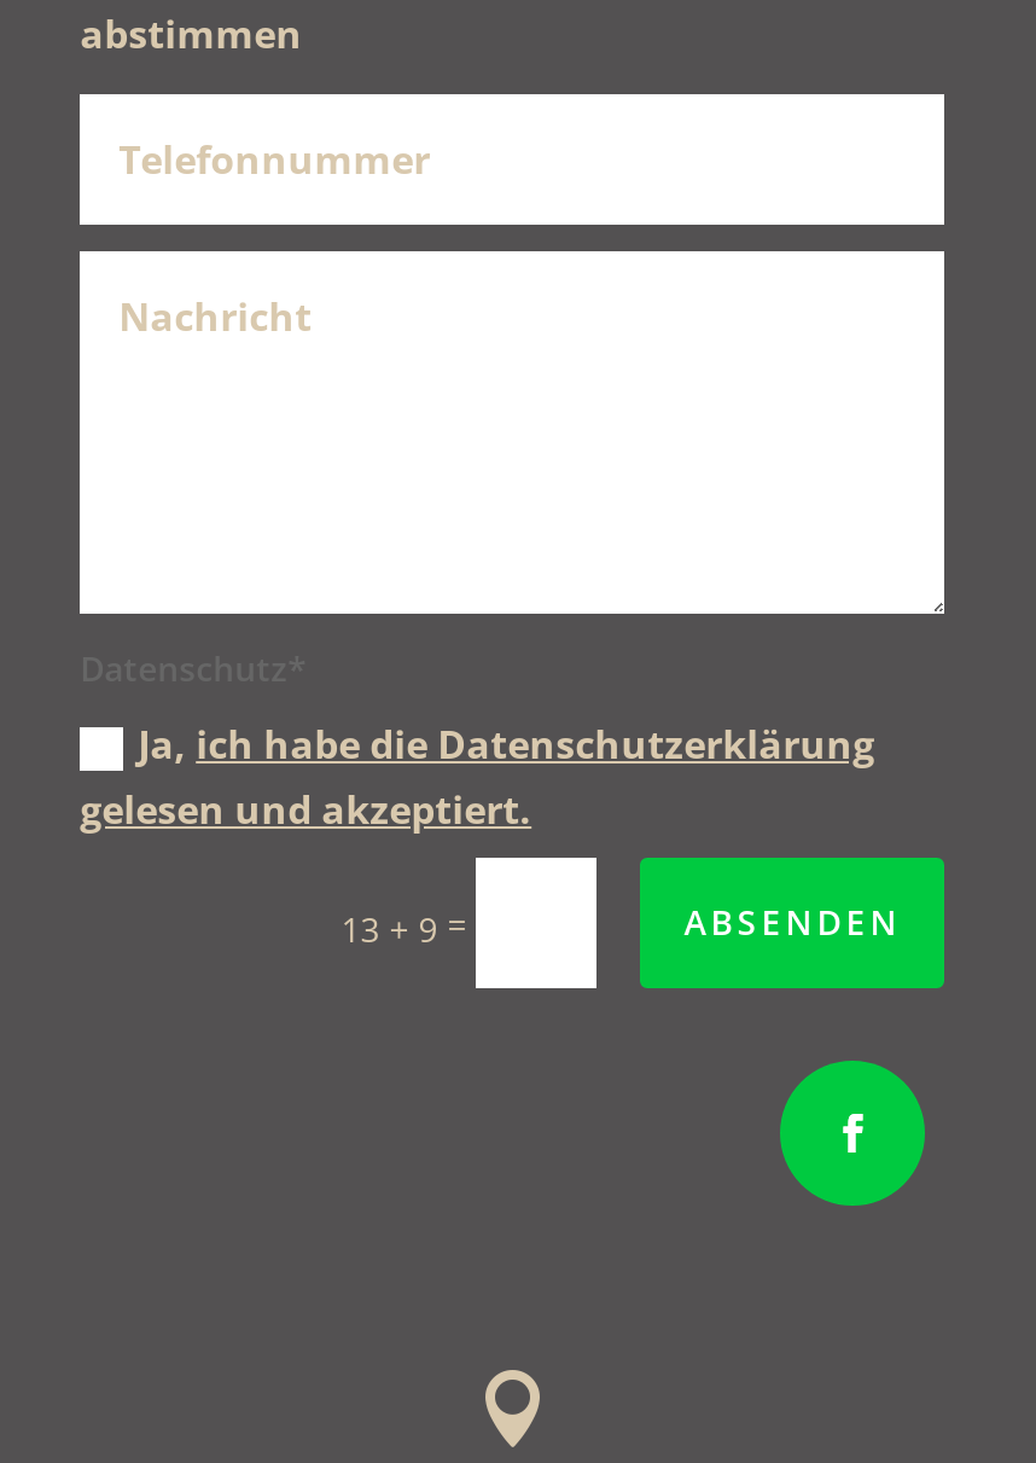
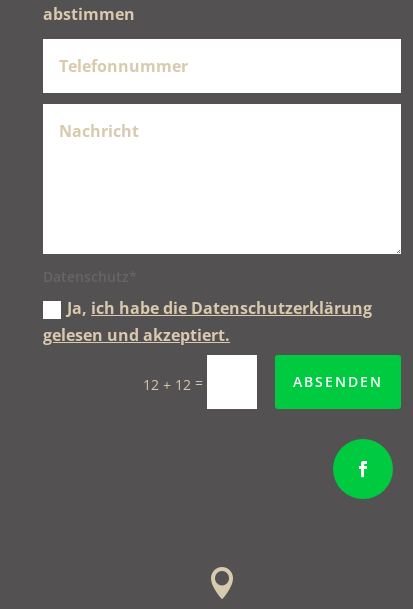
[341,901,476,951] 13 + 9 = -> [143,373,207,394] 12 + 12 =

